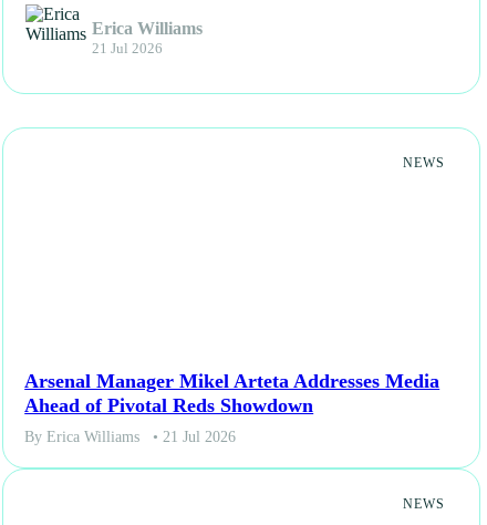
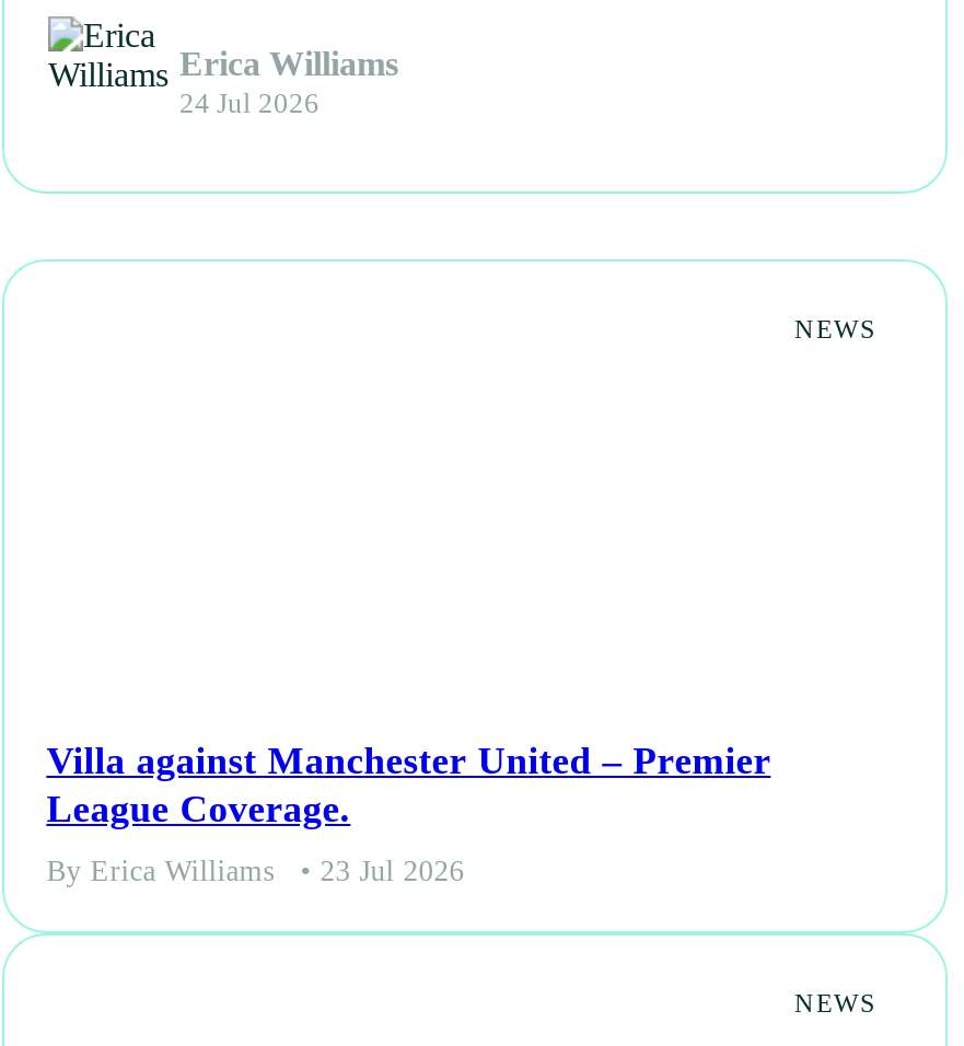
[92,40,163,56] 21 Jul 2026 -> [179,88,320,118] 24 Jul 2026
[25,370,440,416] Arsenal Manager Mikel Arteta Addresses Media | Ahead of Pivotal Reds Showdown -> [46,738,771,830] Villa against Manchester United – Premier | League Coverage.
[25,428,236,445] By Erica Williams • 21 Jul 2026 -> [46,854,464,887] By Erica Williams • 23 Jul 2026

